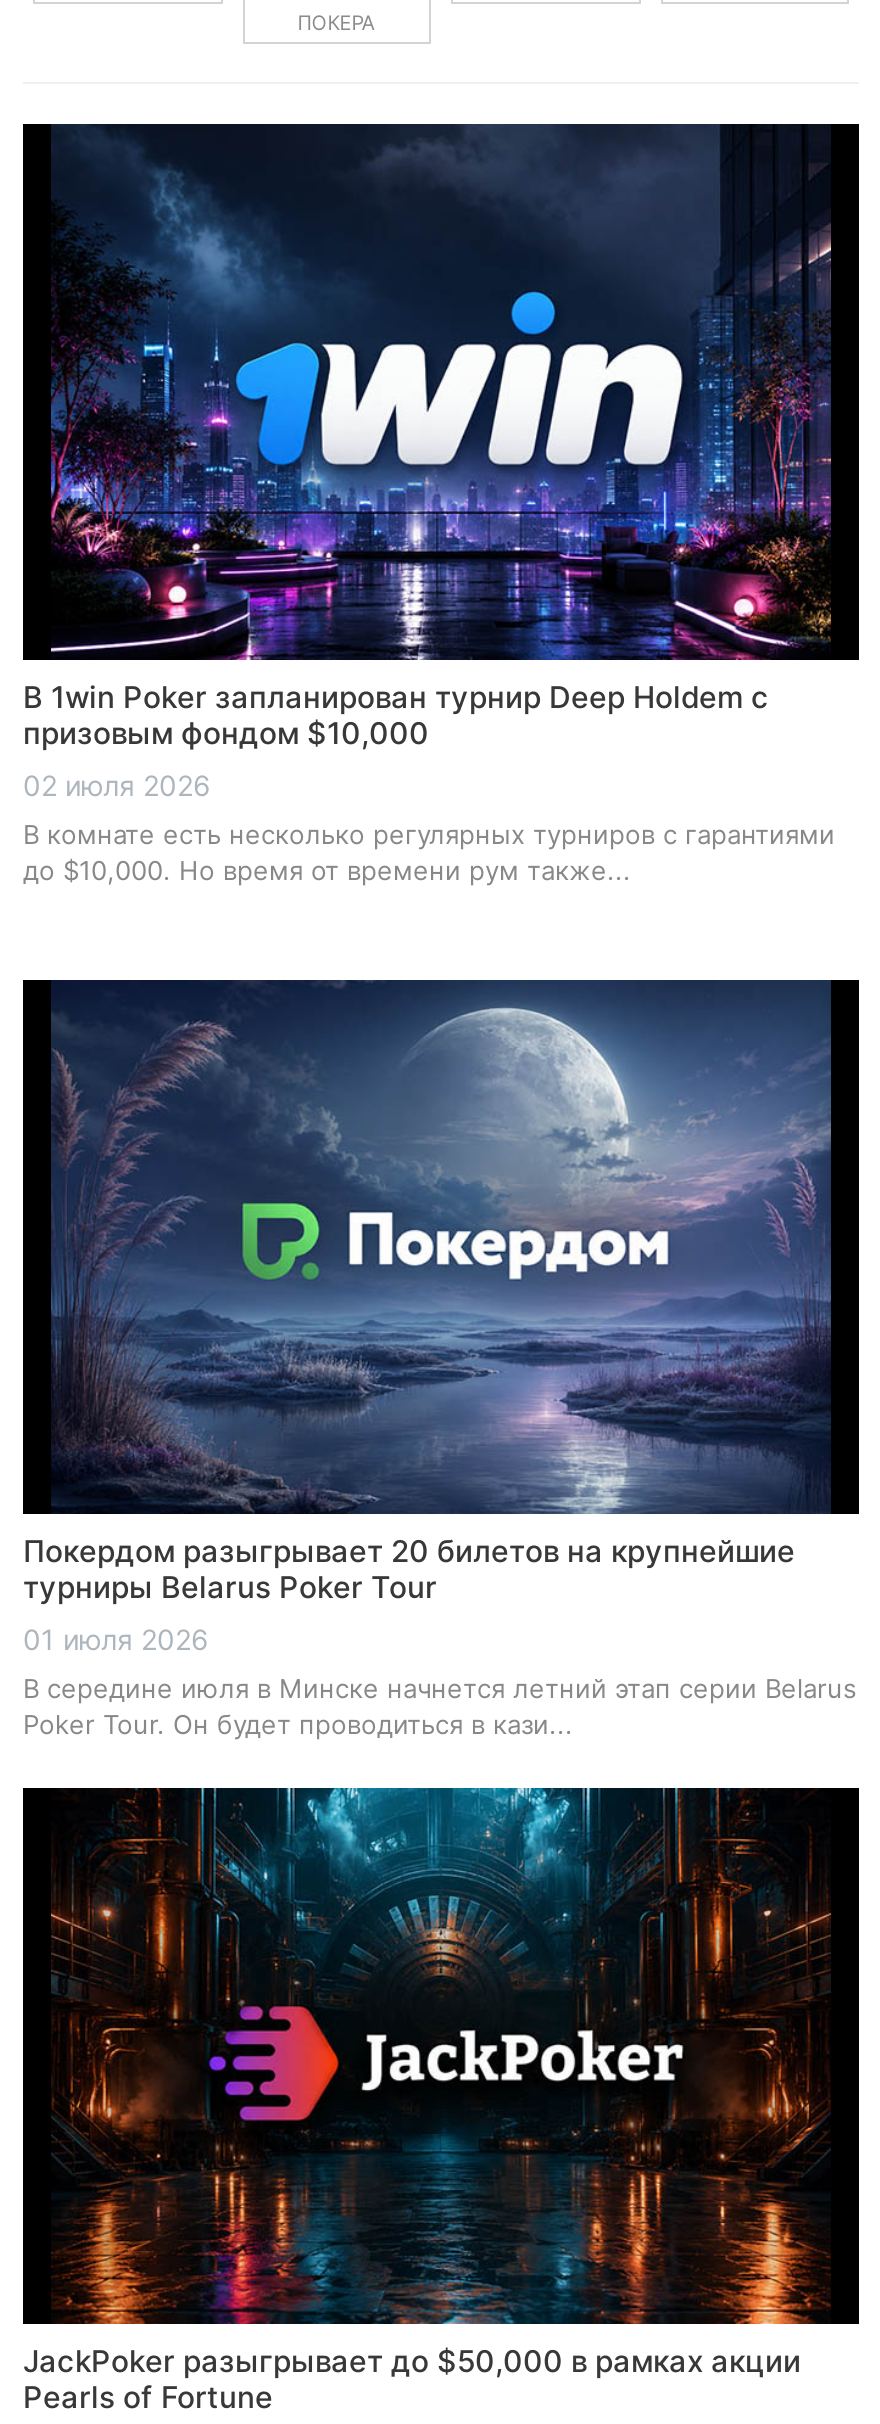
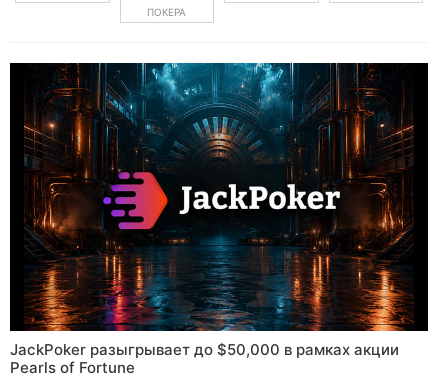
[23,122,835,886] [image] | В 1win Poker запланирован турнир Deep Holdem с | призовым фондом $10,000 | 02 июля 2026 | В комнате есть несколько регулярных турниров с гарантиями | до $10,000. Но время от времени рум также... -> none
[21,978,861,1741] [image] | Покердом разыгрывает 20 билетов на крупнейшие | турниры Belarus Poker Tour | 01 июля 2026 | В середине июля в Минске начнется летний этап серии Belarus | Poker Tour. Он будет проводиться в кази... -> none

